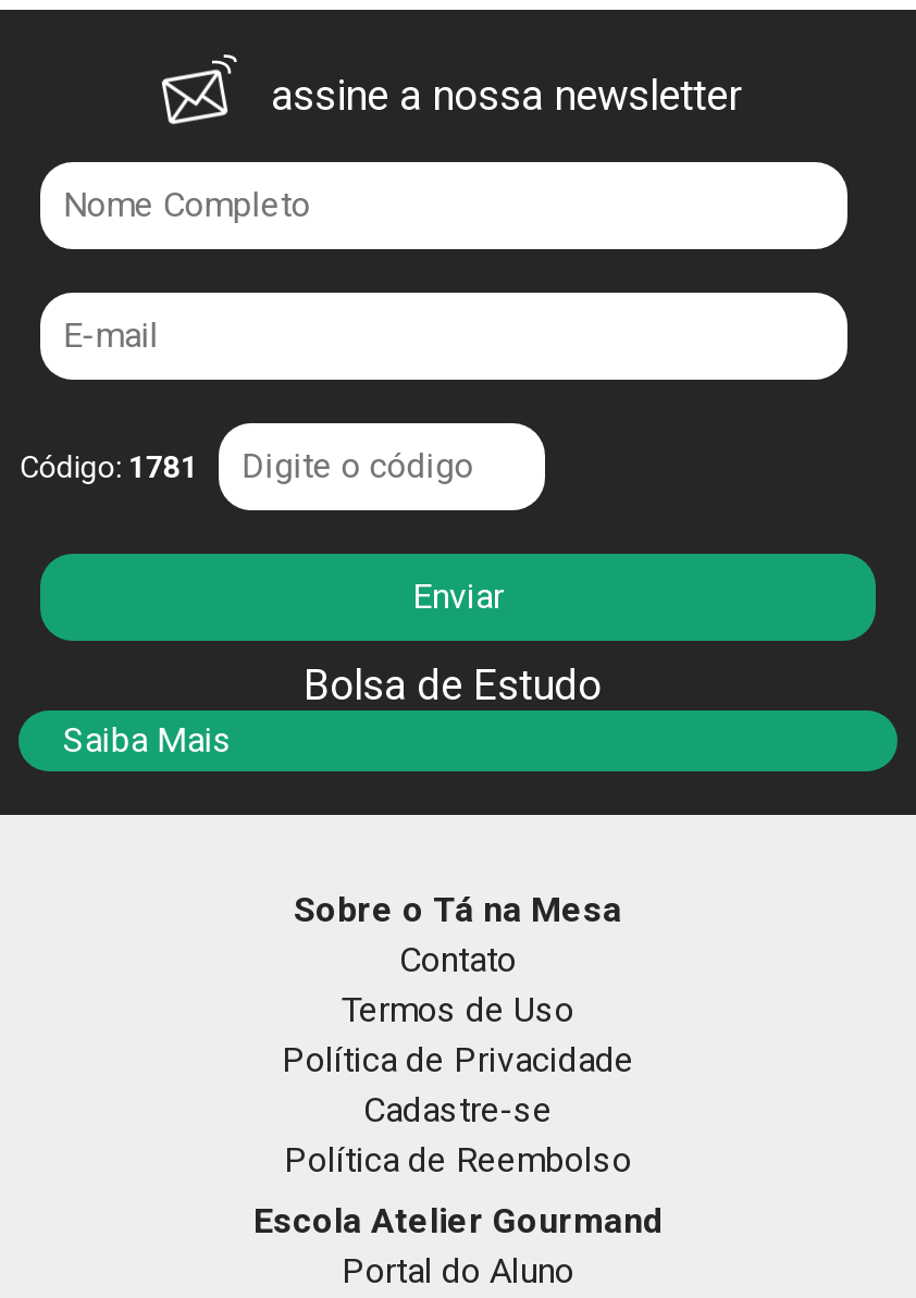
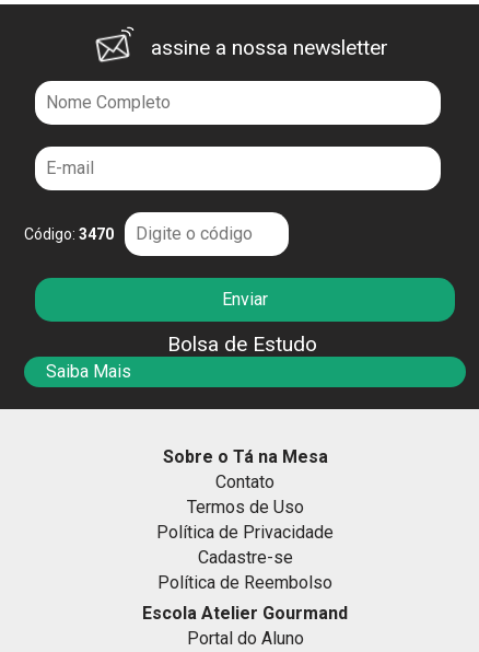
[19,449,198,484] Código: 1781 -> [24,225,114,243] Código: 3470

